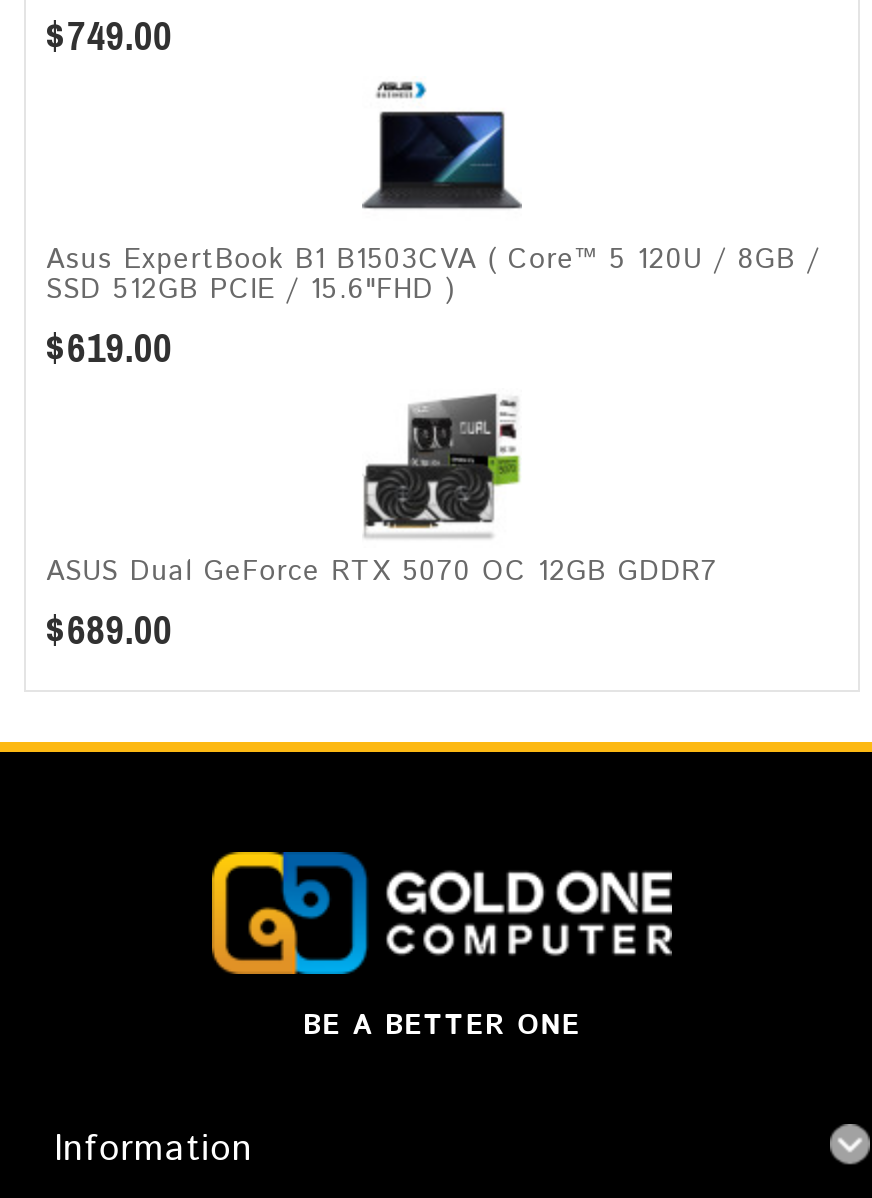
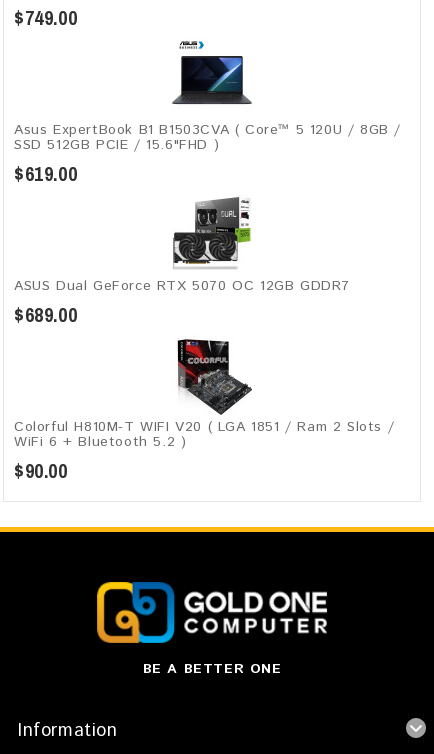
none -> [14,338,394,484] [image] | Colorful H810M-T WIFI V20 ( LGA 1851 / Ram 2 Slots / | WiFi 6 + Bluetooth 5.2 ) | $90.00

